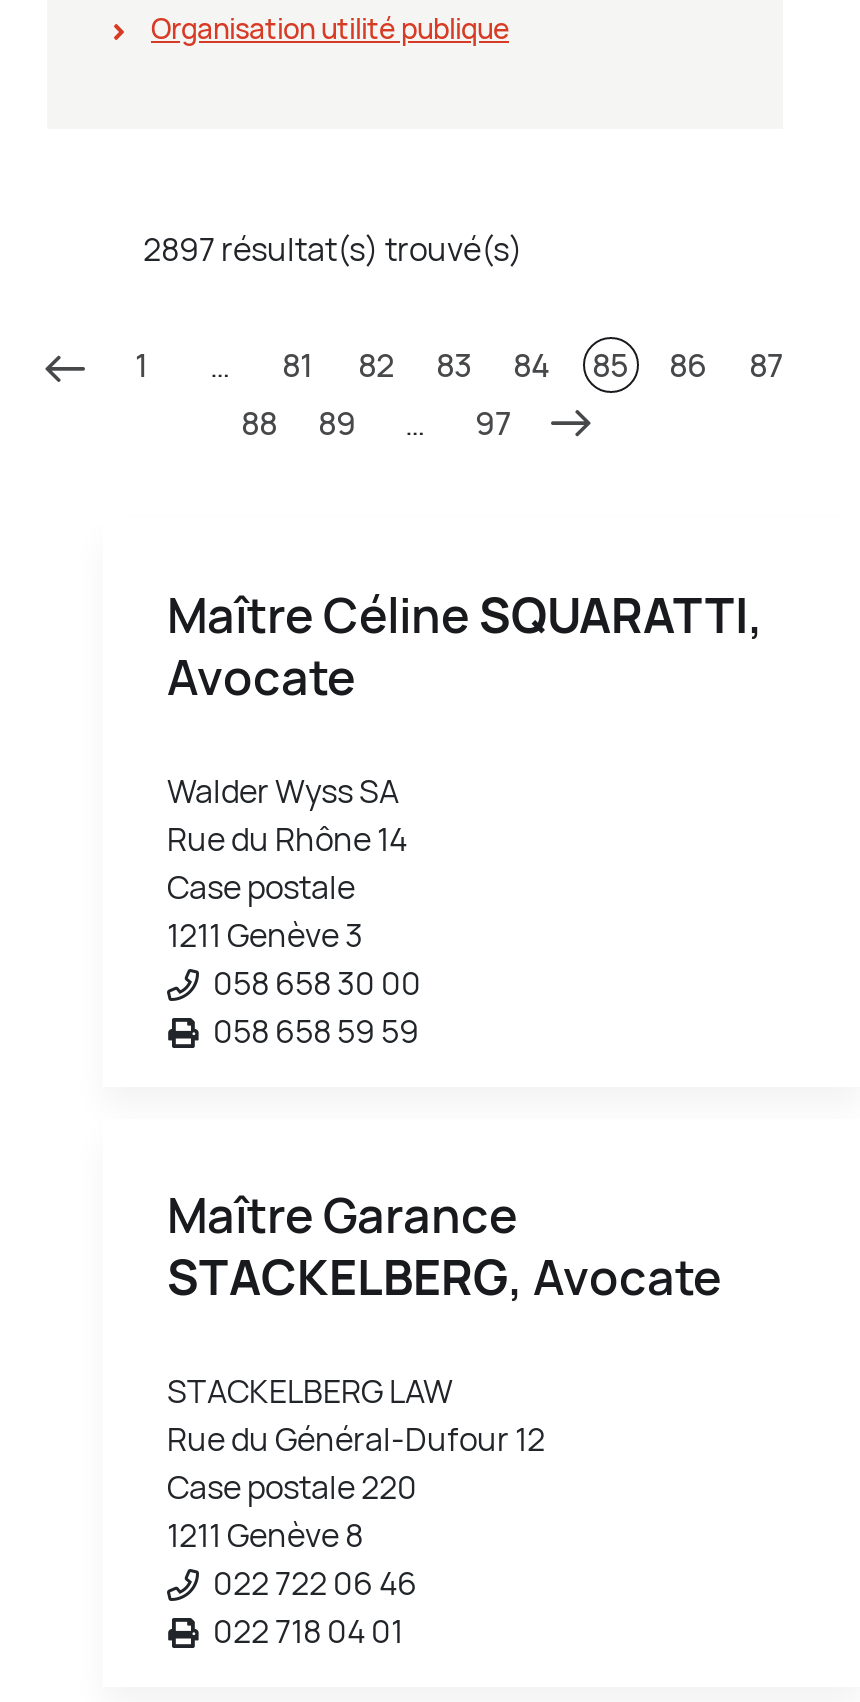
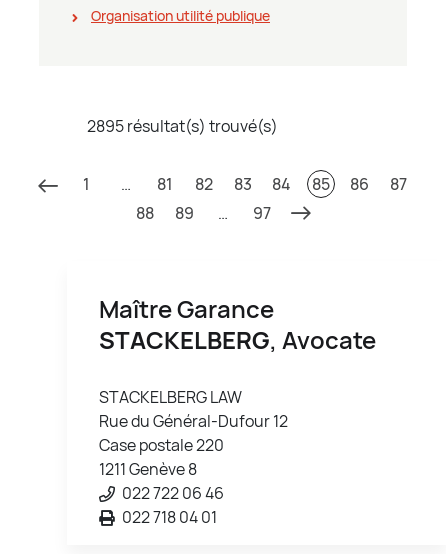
[143,227,523,271] 2897 résultat(s) trouvé(s) -> [87,115,278,137] 2895 résultat(s) trouvé(s)
[167,581,763,1053] Maître Céline SQUARATTI, | Avocate | Walder Wyss SA | Rue du Rhône 14 | Case postale | 1211 Genève 3 | 058 658 30 00 | 058 658 59 59 -> none

